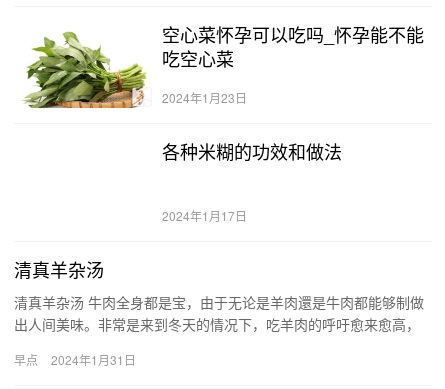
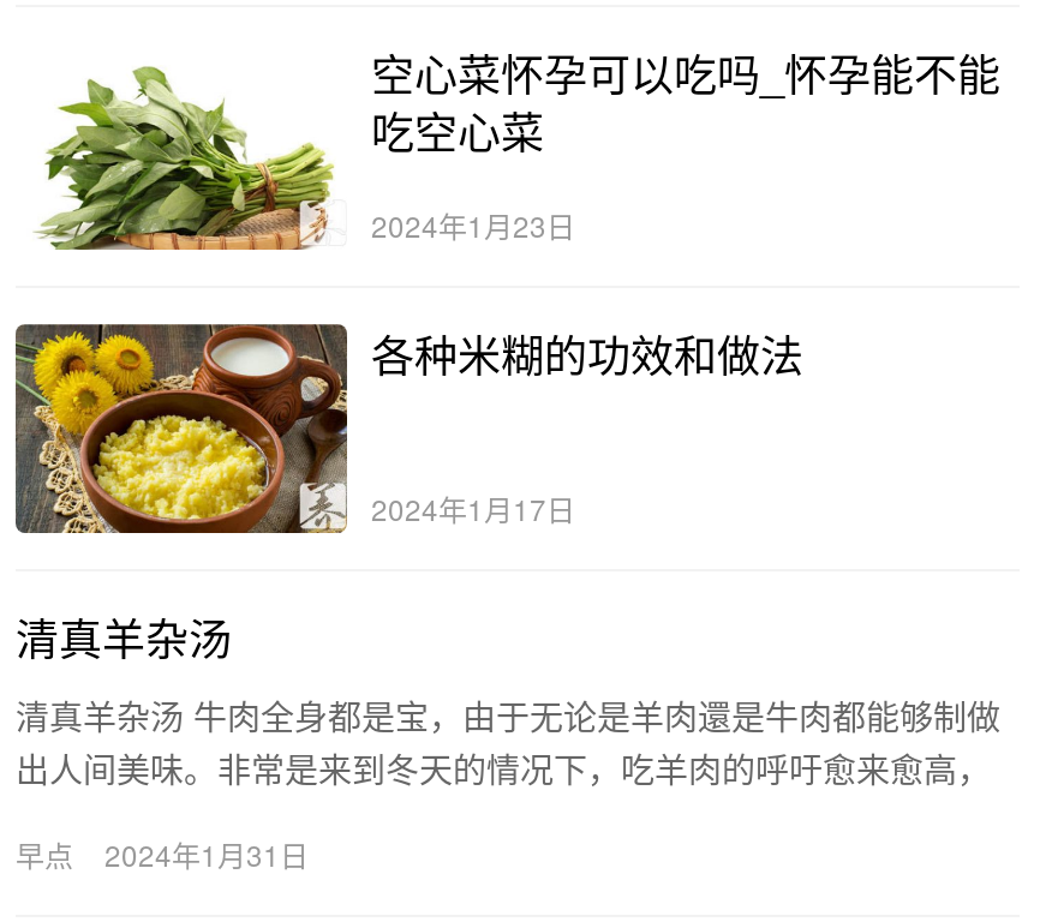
none -> [13,322,349,535] [image]

